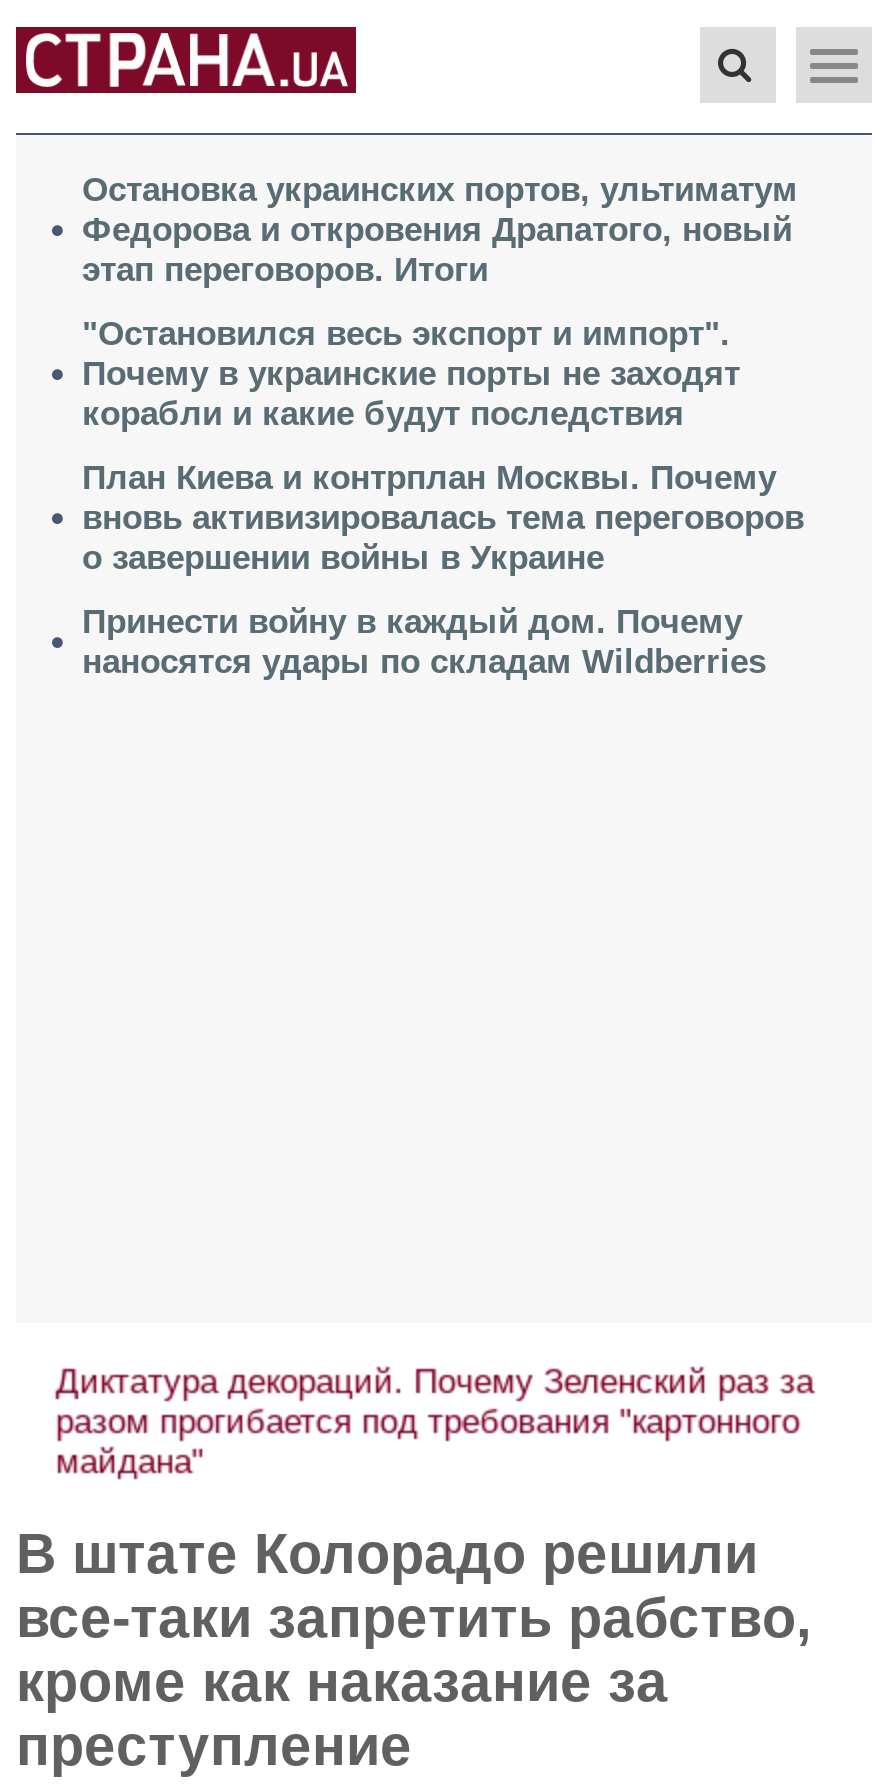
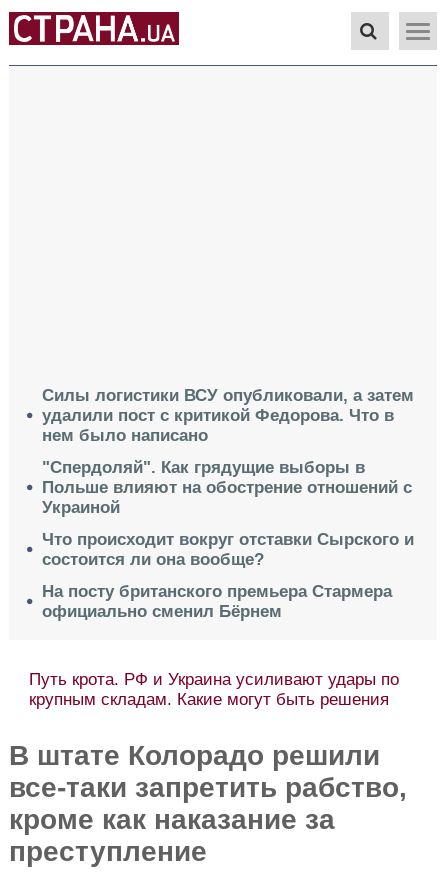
[82,171,798,289] Остановка украинских портов, ультиматум | Федорова и откровения Драпатого, новый | этап переговоров. Итоги -> [42,386,414,445] Силы логистики ВСУ опубликовали, а затем | удалили пост с критикой Федорова. Что в | нем было написано
[82,315,740,433] "Остановился весь экспорт и импорт". | Почему в украинские порты не заходят | корабли и какие будут последствия -> [42,458,412,517] "Спердоляй". Как грядущие выборы в | Польше влияют на обострение отношений с | Украиной
[82,459,804,577] План Киева и контрплан Москвы. Почему | вновь активизировалась тема переговоров | о завершении войны в Украине -> [42,530,414,569] Что происходит вокруг отставки Сырского и | состоится ли она вообще?
[82,603,766,681] Принести войну в каждый дом. Почему | наносятся удары по складам Wildberries -> [42,582,392,621] На посту британского премьера Стармера | официально сменил Бёрнем
[55,1363,813,1481] Диктатура декораций. Почему Зеленский раз за | разом прогибается под требования "картонного | майдана" -> [29,670,399,709] Путь крота. РФ и Украина усиливают удары по | крупным складам. Какие могут быть решения

